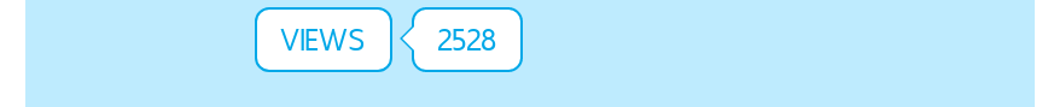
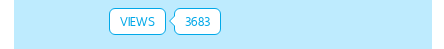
[281,11,496,64] VIEWS 2528 -> [120,9,210,31] VIEWS 3683

